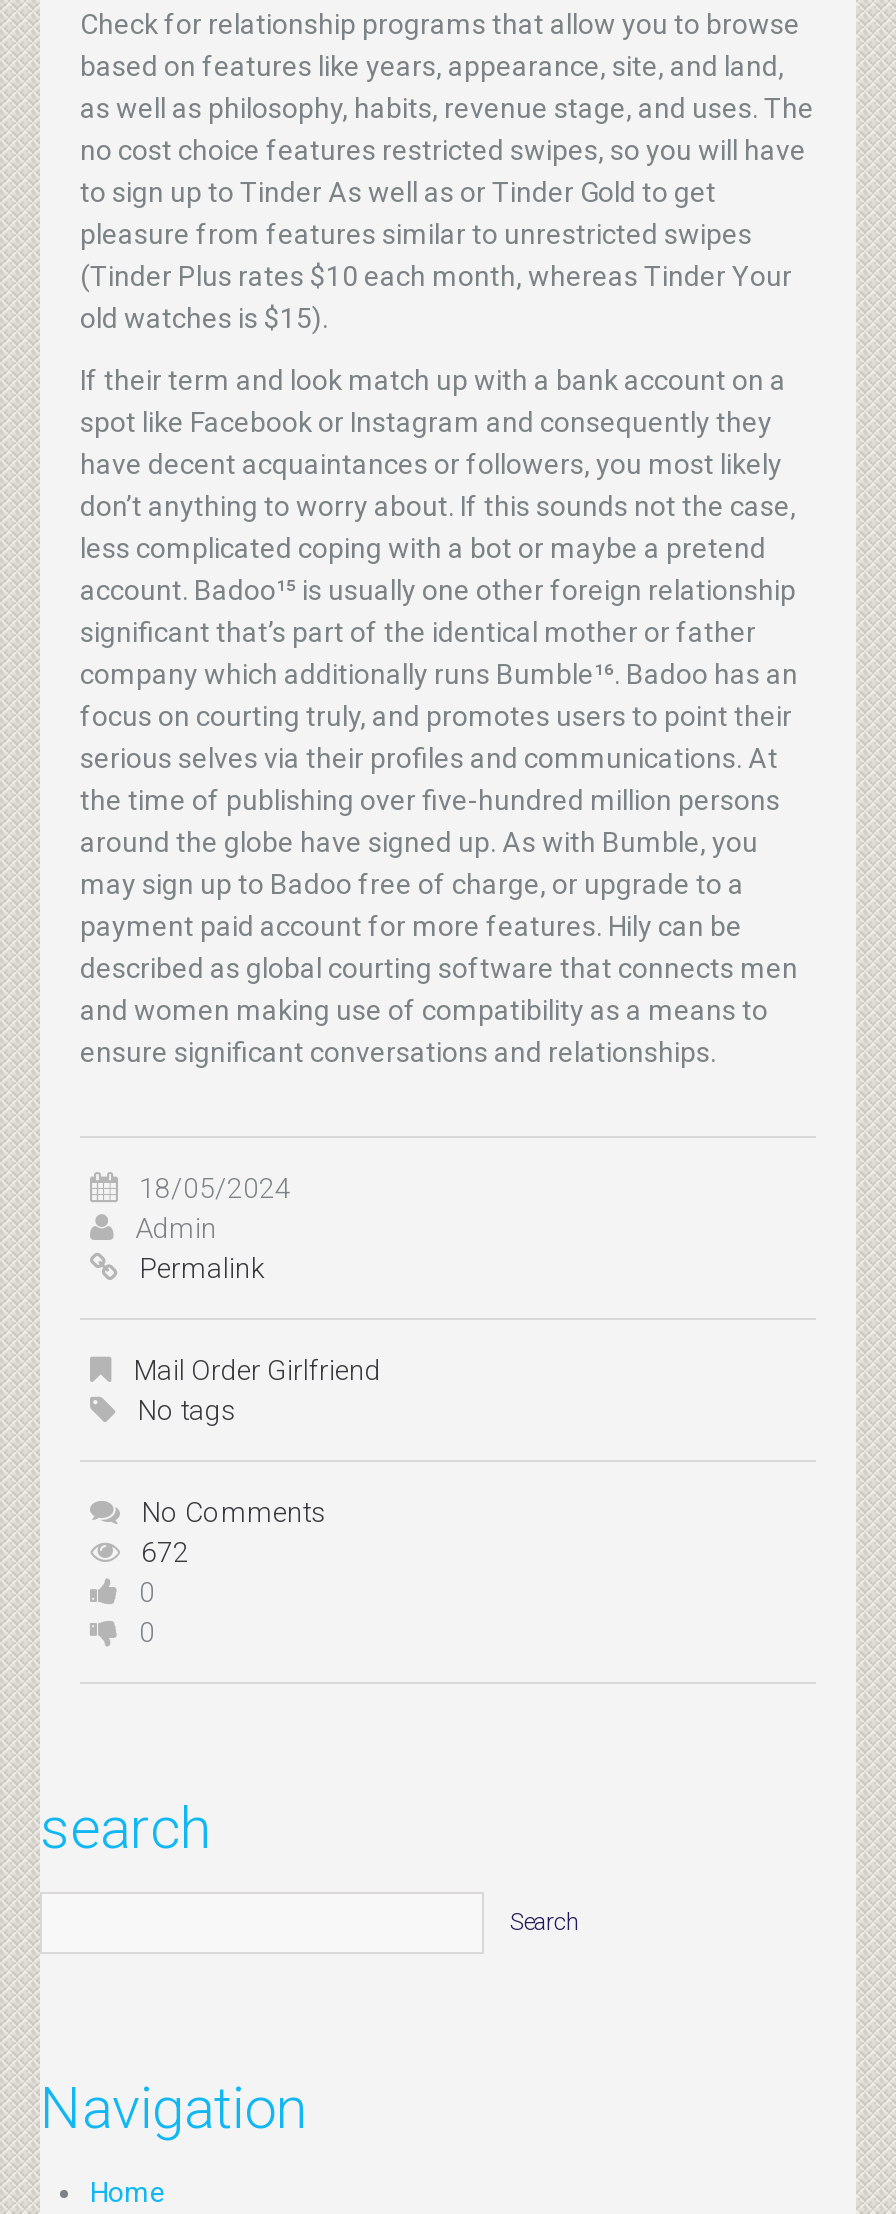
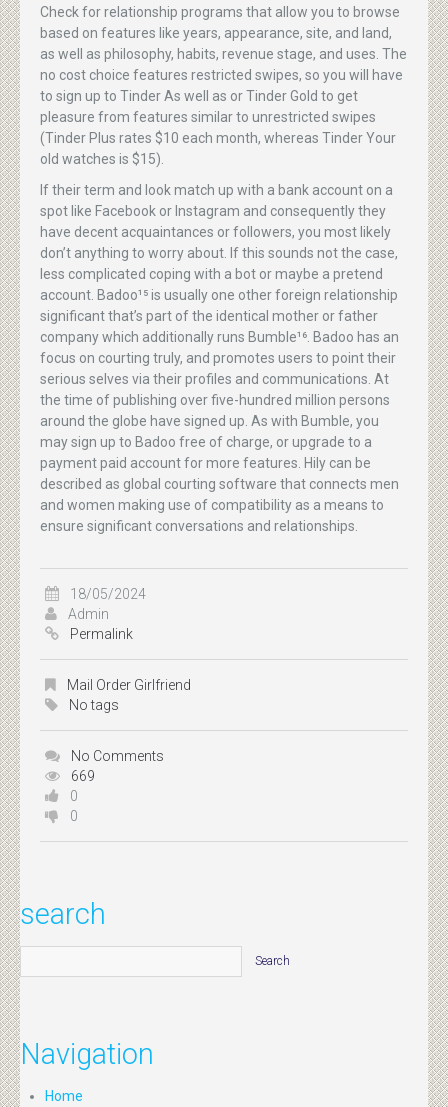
[135,1535,189,1567] 672 -> [67,767,94,783] 669

